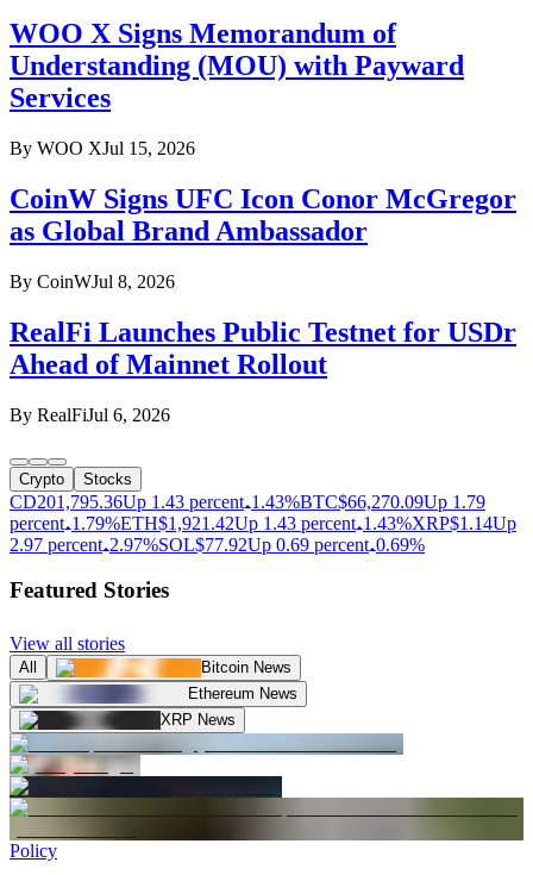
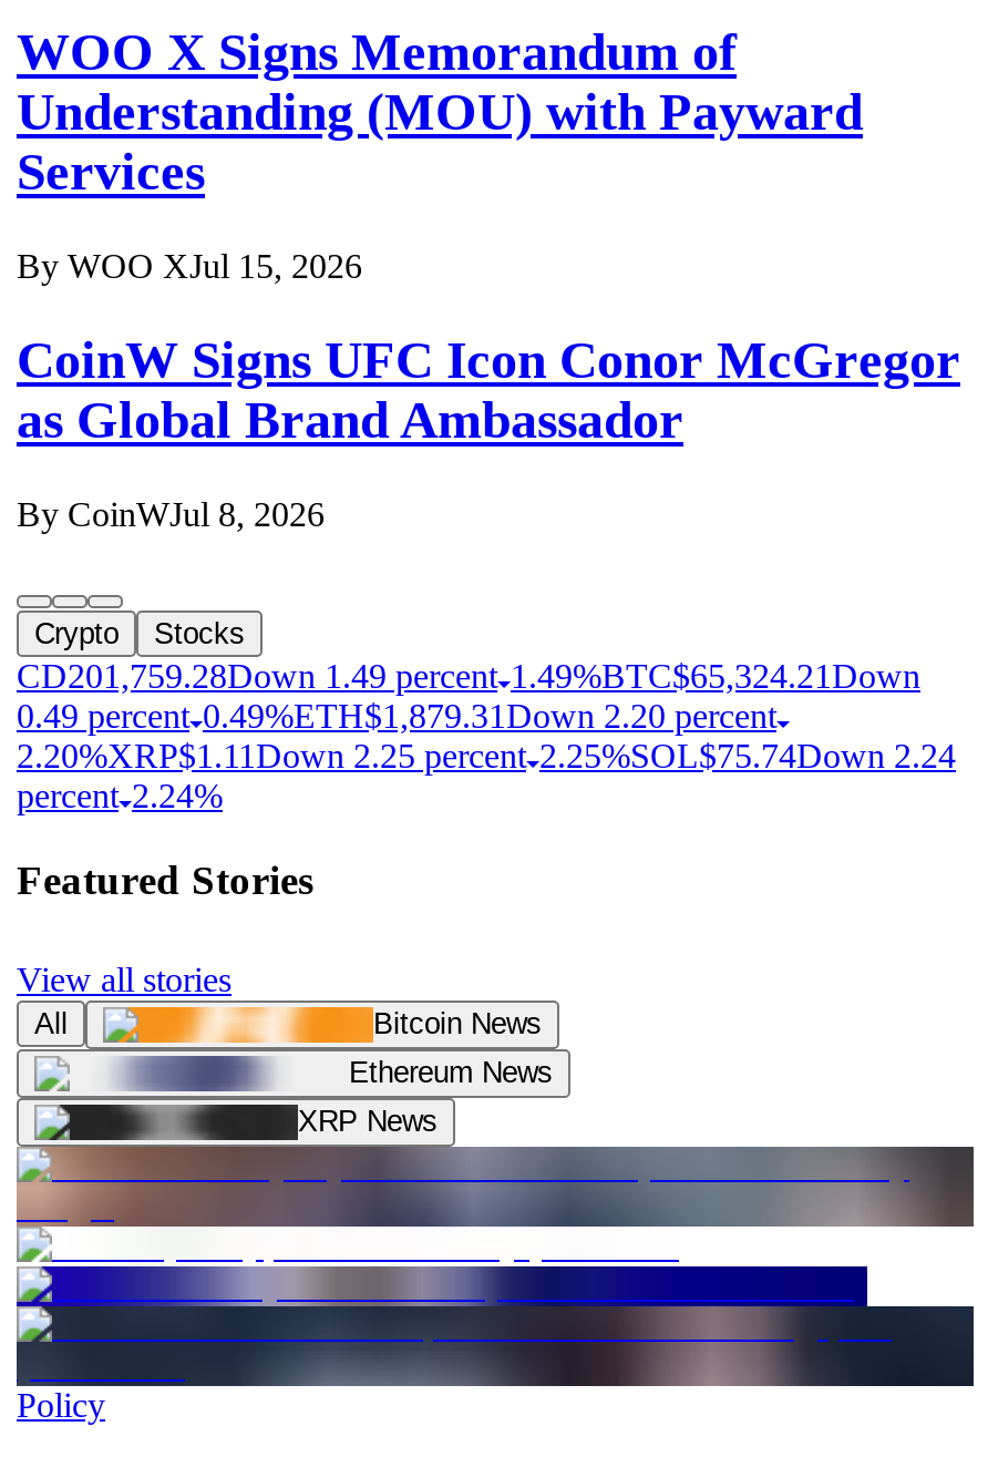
[10,316,516,425] RealFi Launches Public Testnet for USDr | Ahead of Mainnet Rollout | By RealFiJul 6, 2026 -> none
moved [19,470,132,488] -> [34,617,245,650]: Crypto | Stocks
[10,491,516,554] CD201,795.36Up 1.43 percent 1.43%BTC$66,270.09 Up 1.79 | percent 1.79%ETH$1,921.42 Up 1.43 percent 1.43%XRP$1.14 Up | 2.97 percent 2.97%SOL $77.92 Up 0.69 percent 0.69% -> [17,657,956,814] CD201,759.28Down 1.49 percent 1.49%BTC$65,324.21 Down | 0.49 percent 0.49%ETH$1,879.31 Down 2.20 percent | 2.20%XRP$1.11 Down 2.25 percent 2.25%SOL $75.74Down 2.24 | percent 2.24%
moved [10,578,297,729] -> [17,858,553,1138]: Featured Stories | View all stories | All | Bitcoin News | Ethereum News | XRP News
[10,732,523,842] [image] -> [14,1145,976,1388] [image]

